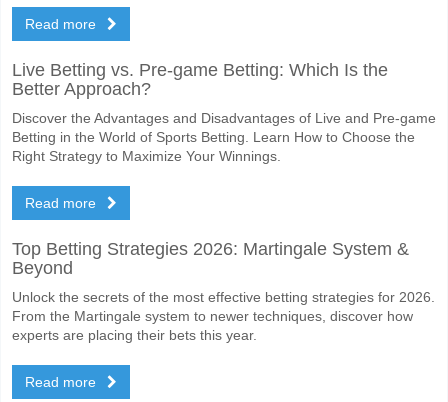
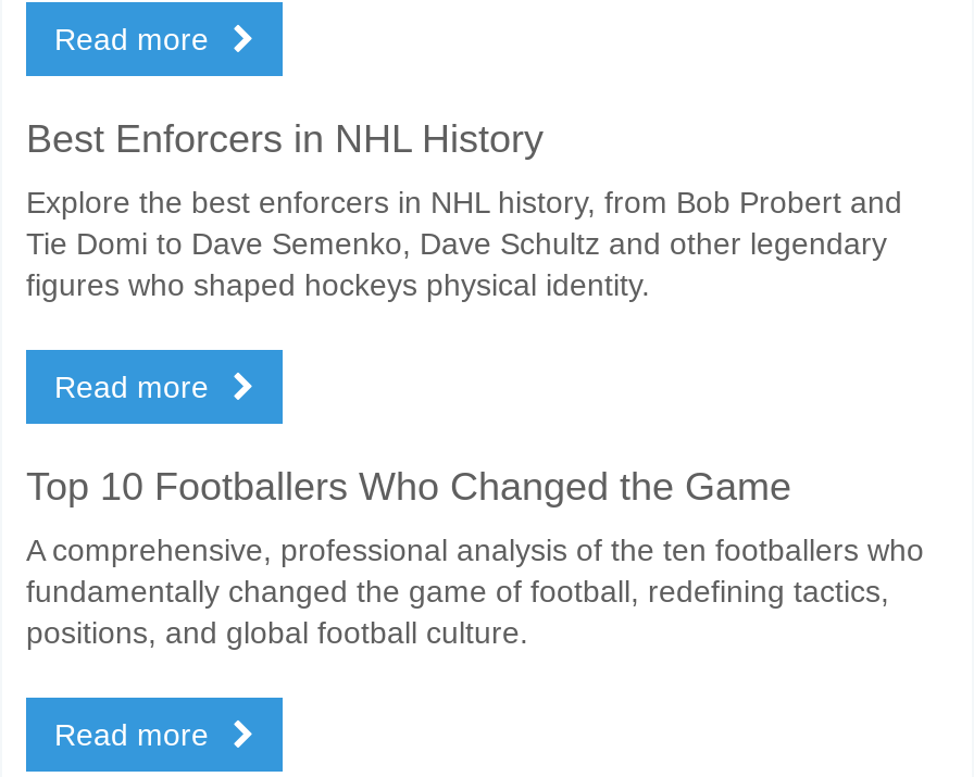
[12,60,388,99] Live Betting vs. Pre-game Betting: Which Is the | Better Approach? -> [26,117,544,161] Best Enforcers in NHL History
[12,110,436,164] Discover the Advantages and Disadvantages of Live and Pre-game | Betting in the World of Sports Betting. Learn How to Choose the | Right Strategy to Maximize Your Winnings. -> [26,185,902,302] Explore the best enforcers in NHL history, from Bob Probert and | Tie Domi to Dave Semenko, Dave Schultz and other legendary | figures who shaped hockeys physical identity.
[12,239,409,278] Top Betting Strategies 2026: Martingale System & | Beyond -> [26,465,791,508] Top 10 Footballers Who Changed the Game
[12,289,435,343] Unlock the secrets of the most effective betting strategies for 2026. | From the Martingale system to newer techniques, discover how | experts are placing their bets this year. -> [26,532,924,650] A comprehensive, professional analysis of the ten footballers who | fundamentally changed the game of football, redefining tactics, | positions, and global football culture.

